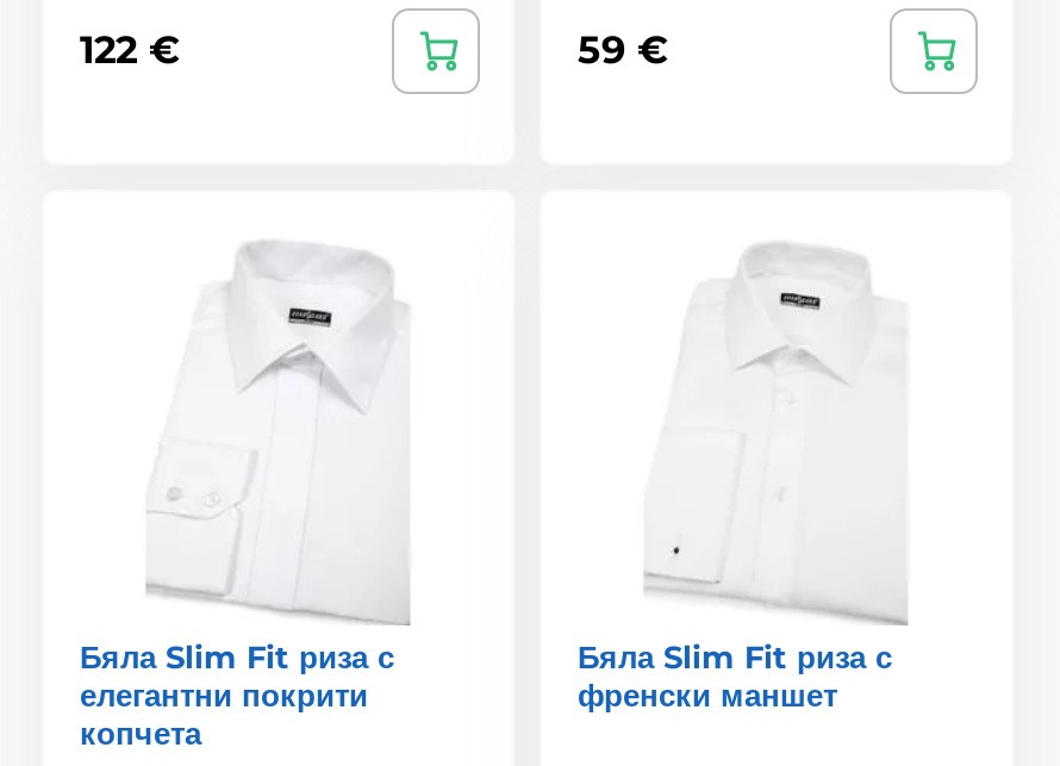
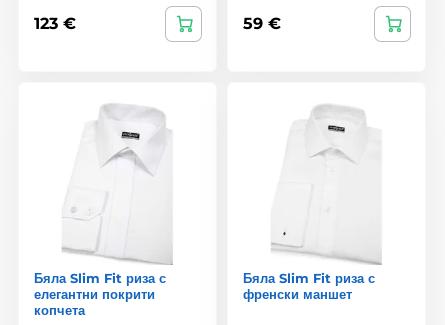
[80,27,180,73] 122 € -> [34,14,76,33] 123 €

